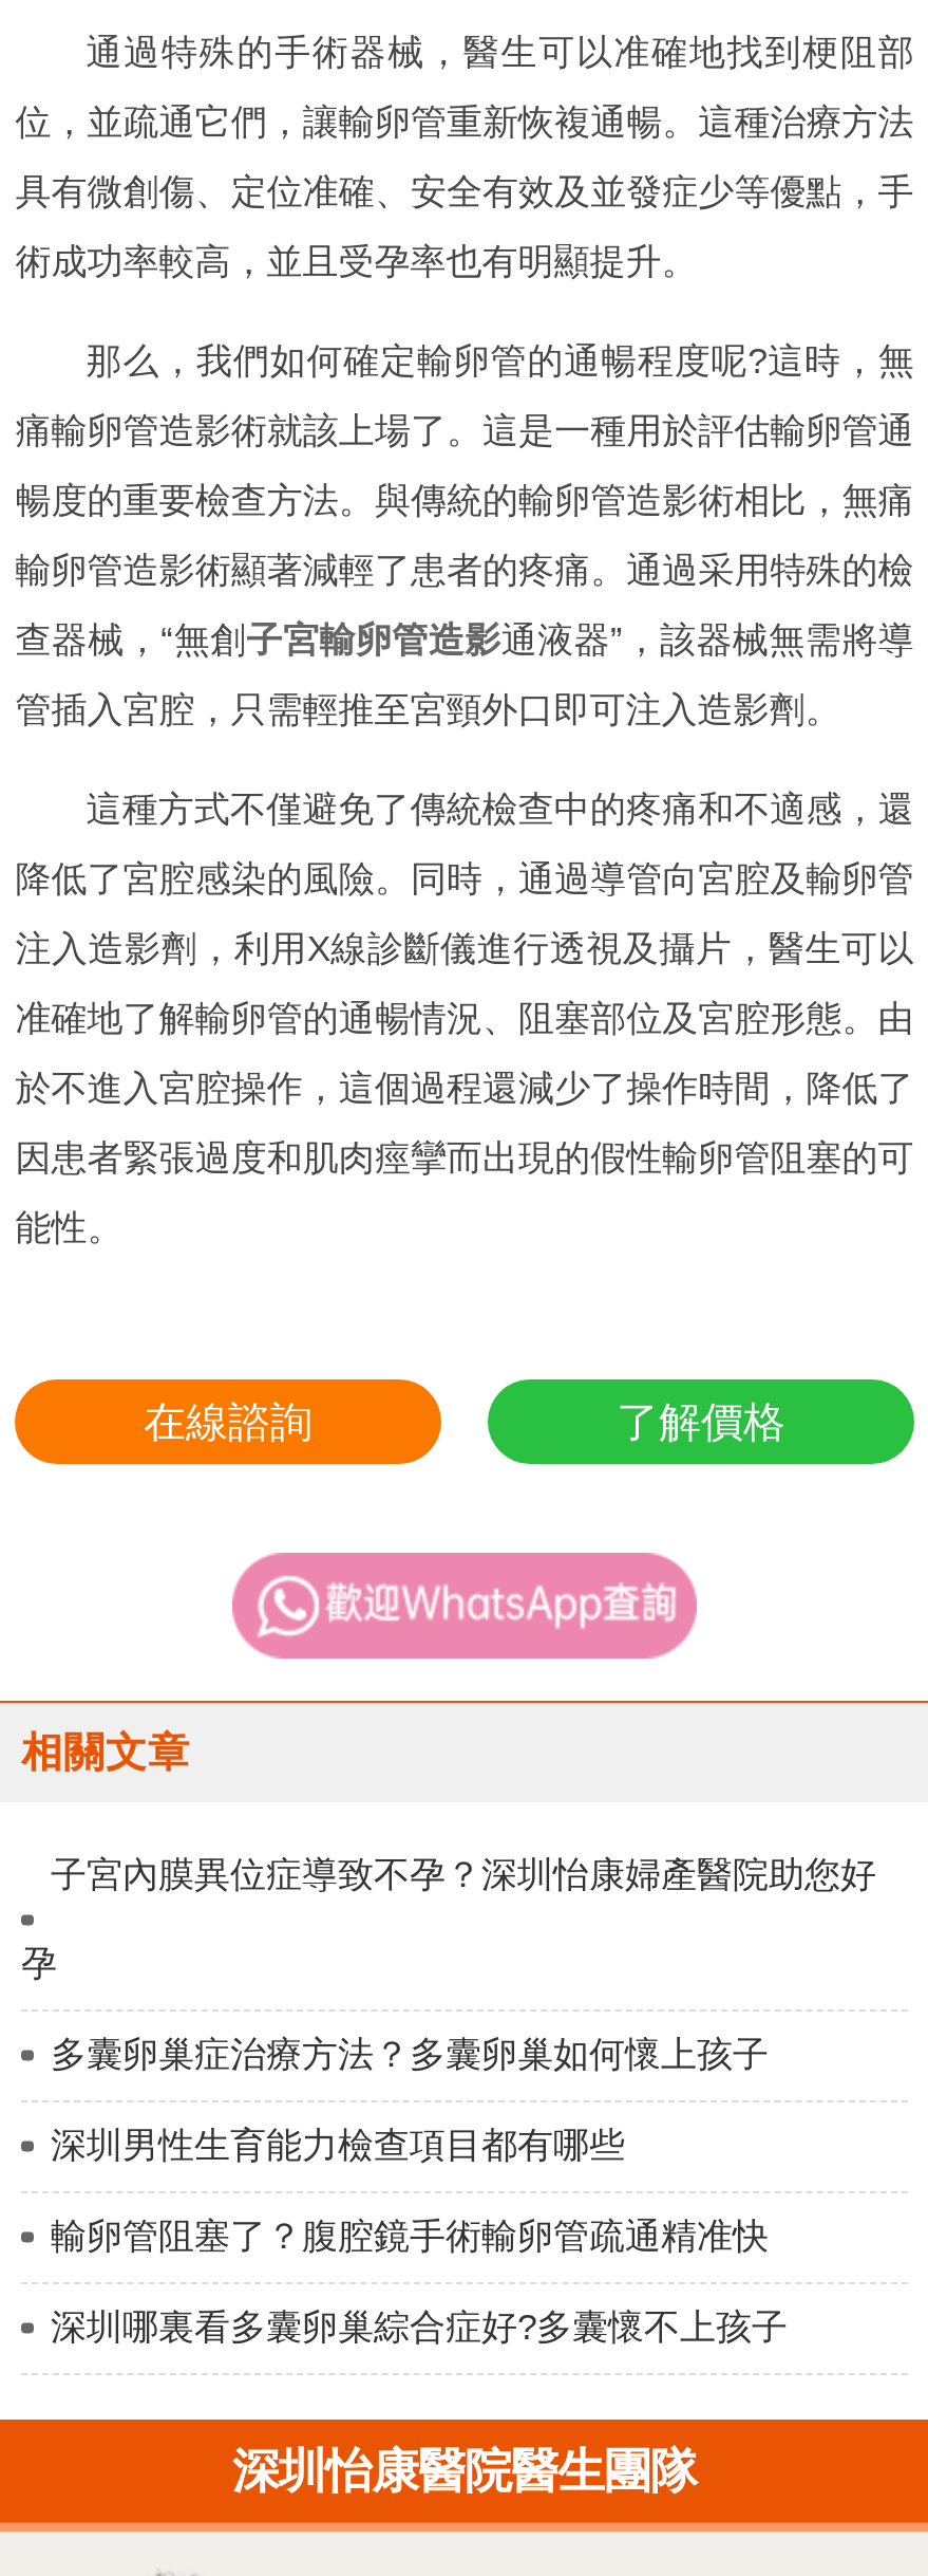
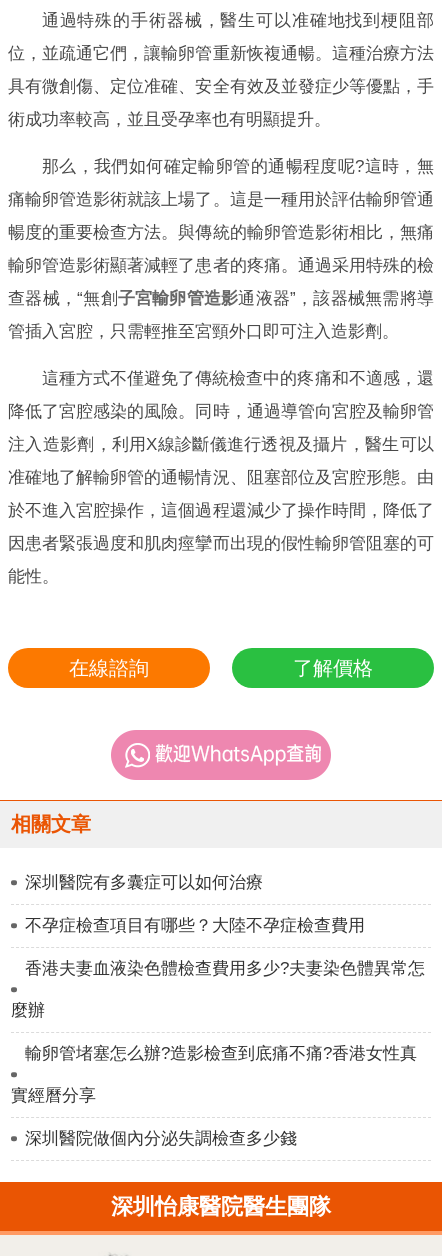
[21,1855,876,2347] 子宮內膜異位症導致不孕？深圳怡康婦產醫院助您好 | 孕 | 多囊卵巢症治療方法？多囊卵巢如何懷上孩子 | 深圳男性生育能力檢查項目都有哪些 | 輸卵管阻塞了？腹腔鏡手術輸卵管疏通精准快 | 深圳哪裏看多囊卵巢綜合症好?多囊懷不上孩子 -> [11,873,425,1148] 深圳醫院有多囊症可以如何治療 | 不孕症檢查項目有哪些？大陸不孕症檢查費用 | 香港夫妻血液染色體檢查費用多少?夫妻染色體異常怎 | 麼辦 | 輸卵管堵塞怎么辦?造影檢查到底痛不痛?香港女性真 | 實經曆分享 | 深圳醫院做個內分泌失調檢查多少錢

